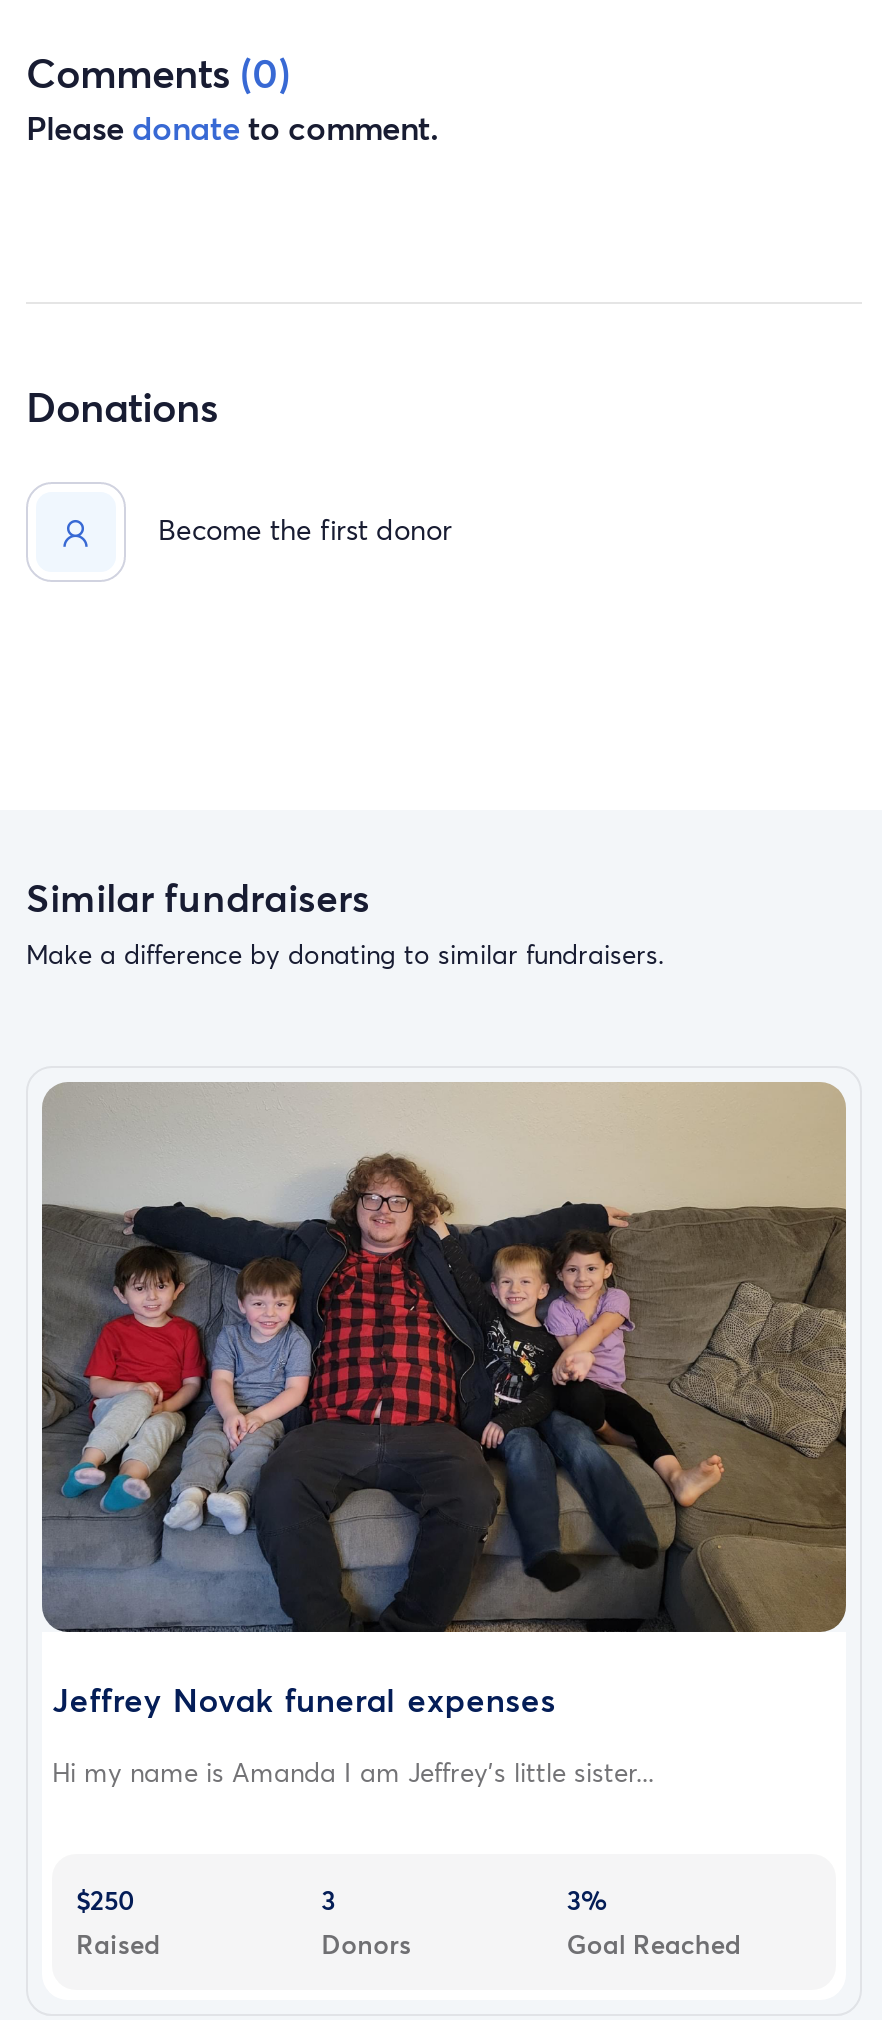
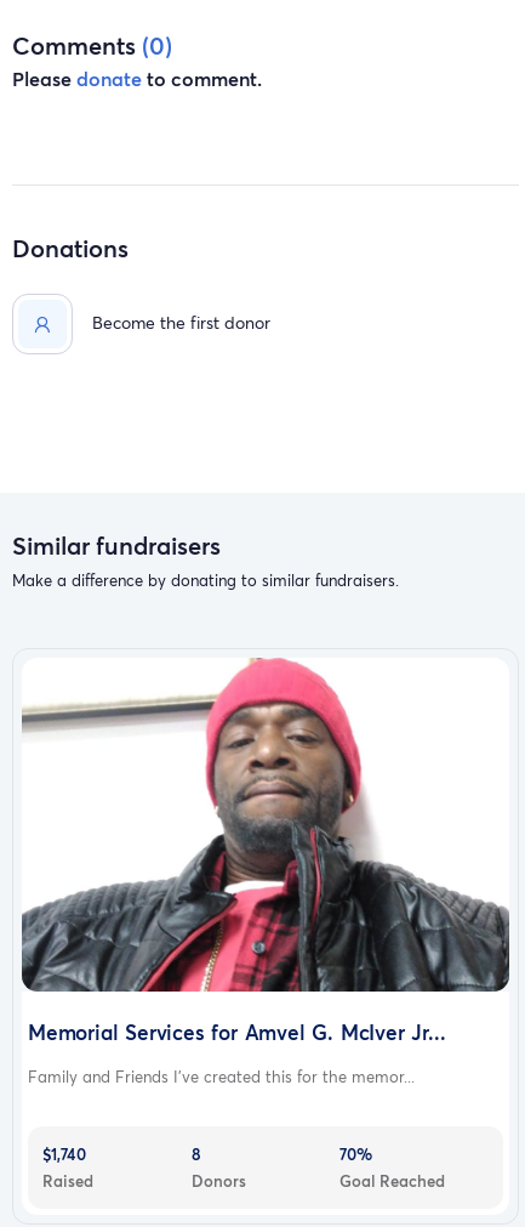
[40,1080,848,1723] [image] | Jeffrey Novak funeral expenses -> [22,658,509,1047] [image] | Memorial Services for Amvel G. McIver Jr...
[52,1755,654,1791] Hi my name is Amanda I am Jeffrey’s little sister... -> [28,1066,415,1088] Family and Friends I’ve created this for the memor...
[76,1883,134,1919] $250 -> [42,1144,86,1165] $1,740
[321,1883,335,1919] 3 -> [191,1144,200,1165] 8
[567,1883,607,1919] 3% -> [340,1144,373,1165] 70%

